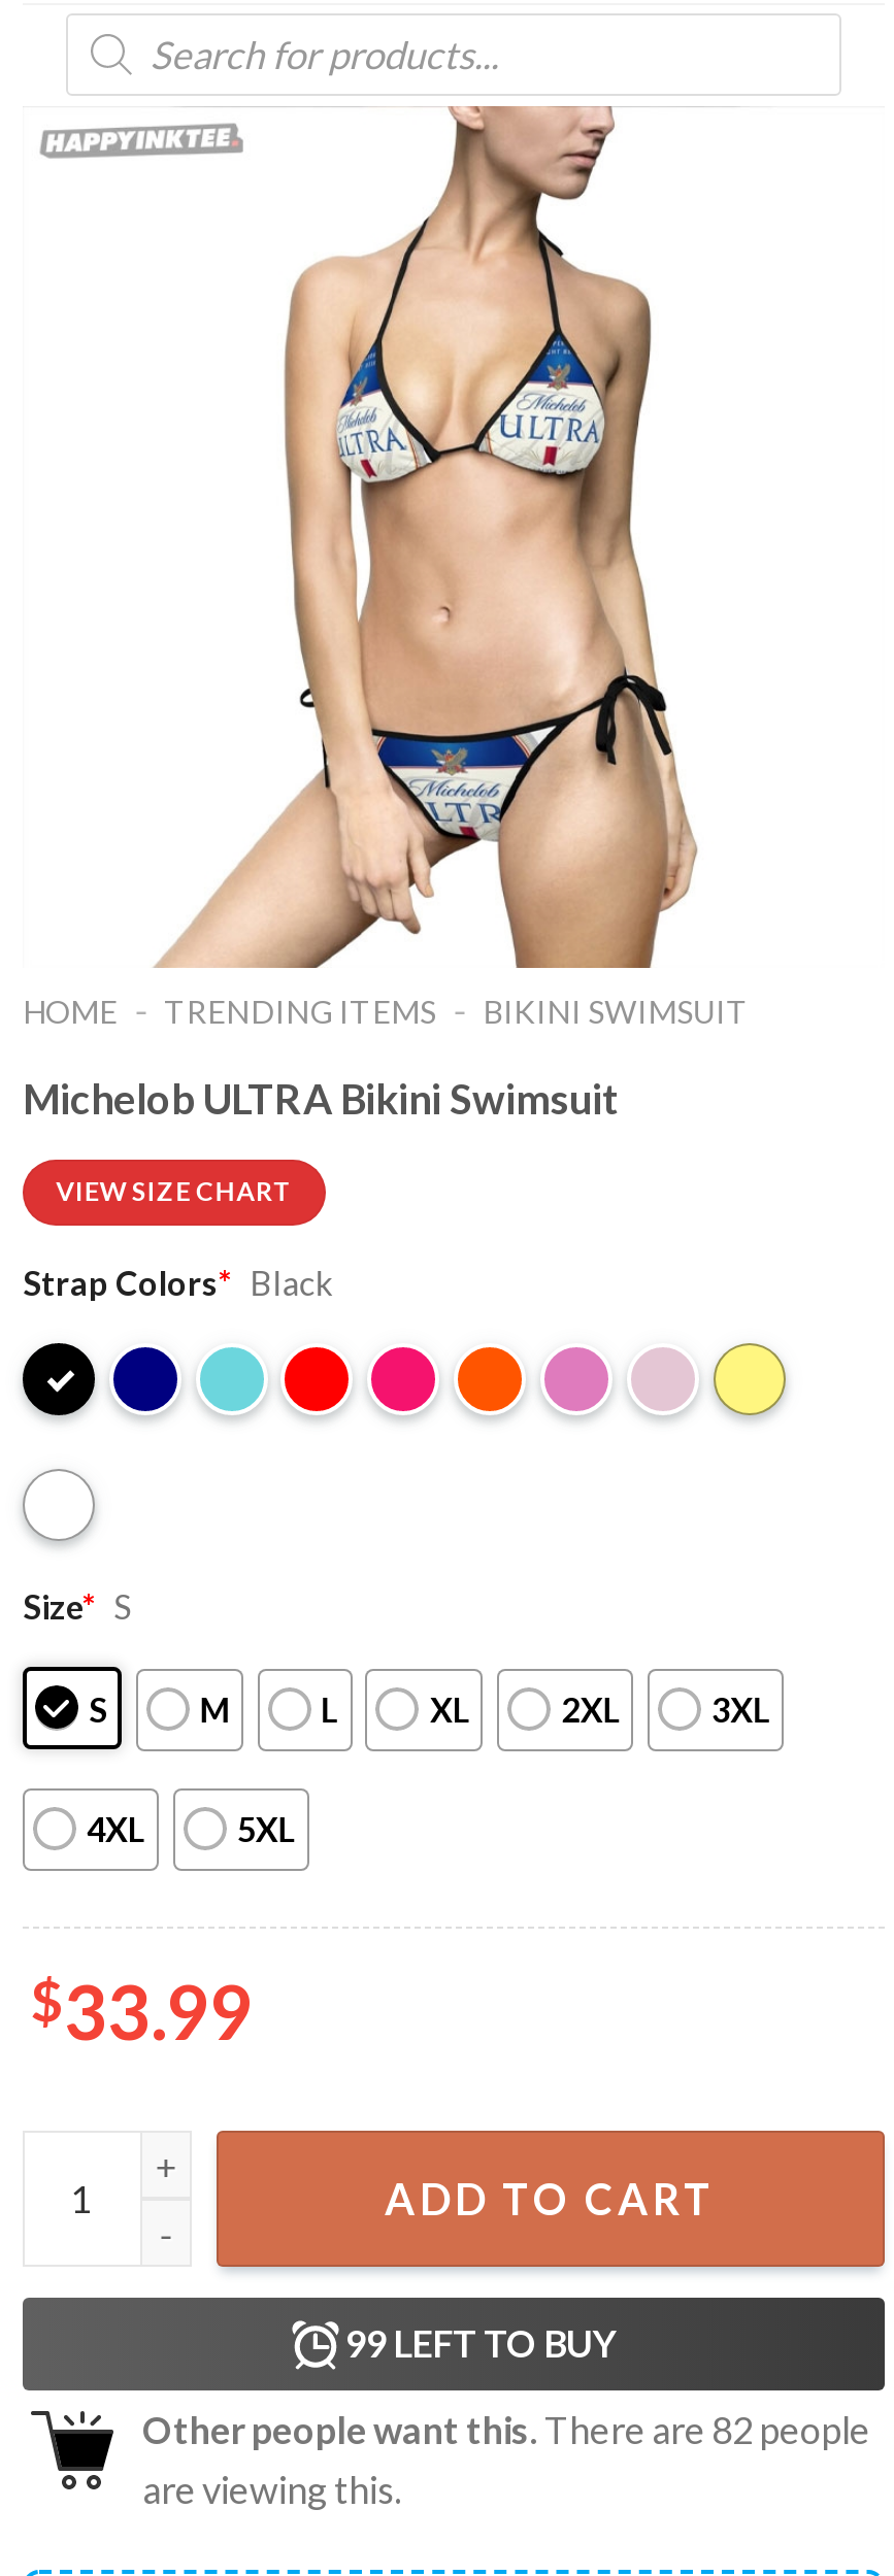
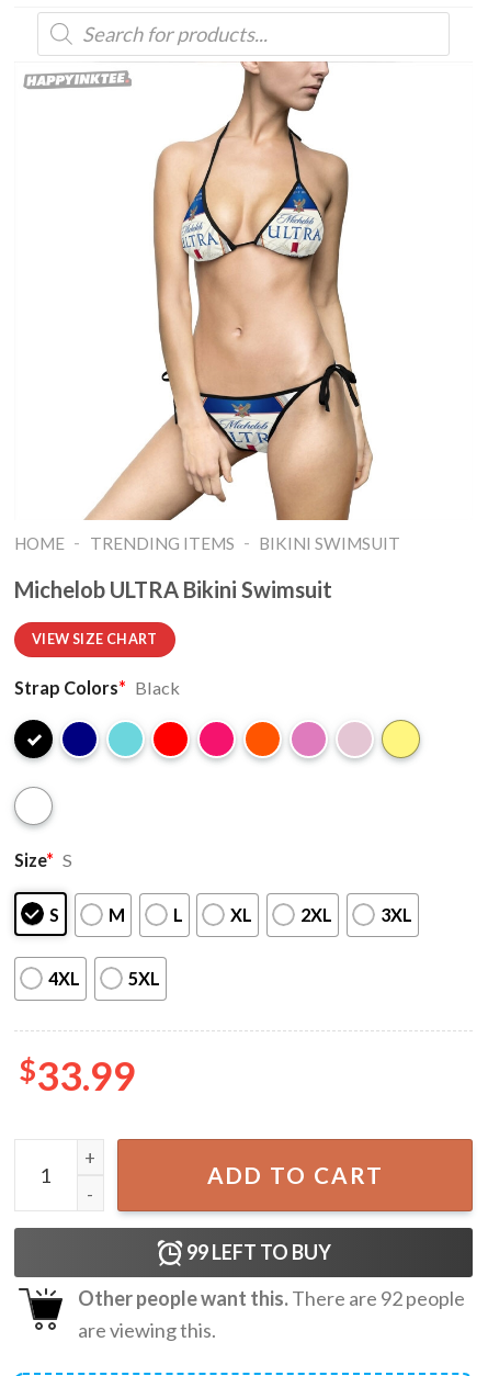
[142,2407,870,2453] Other people want this. There are 82 people -> [78,1286,465,1310] Other people want this. There are 92 people

